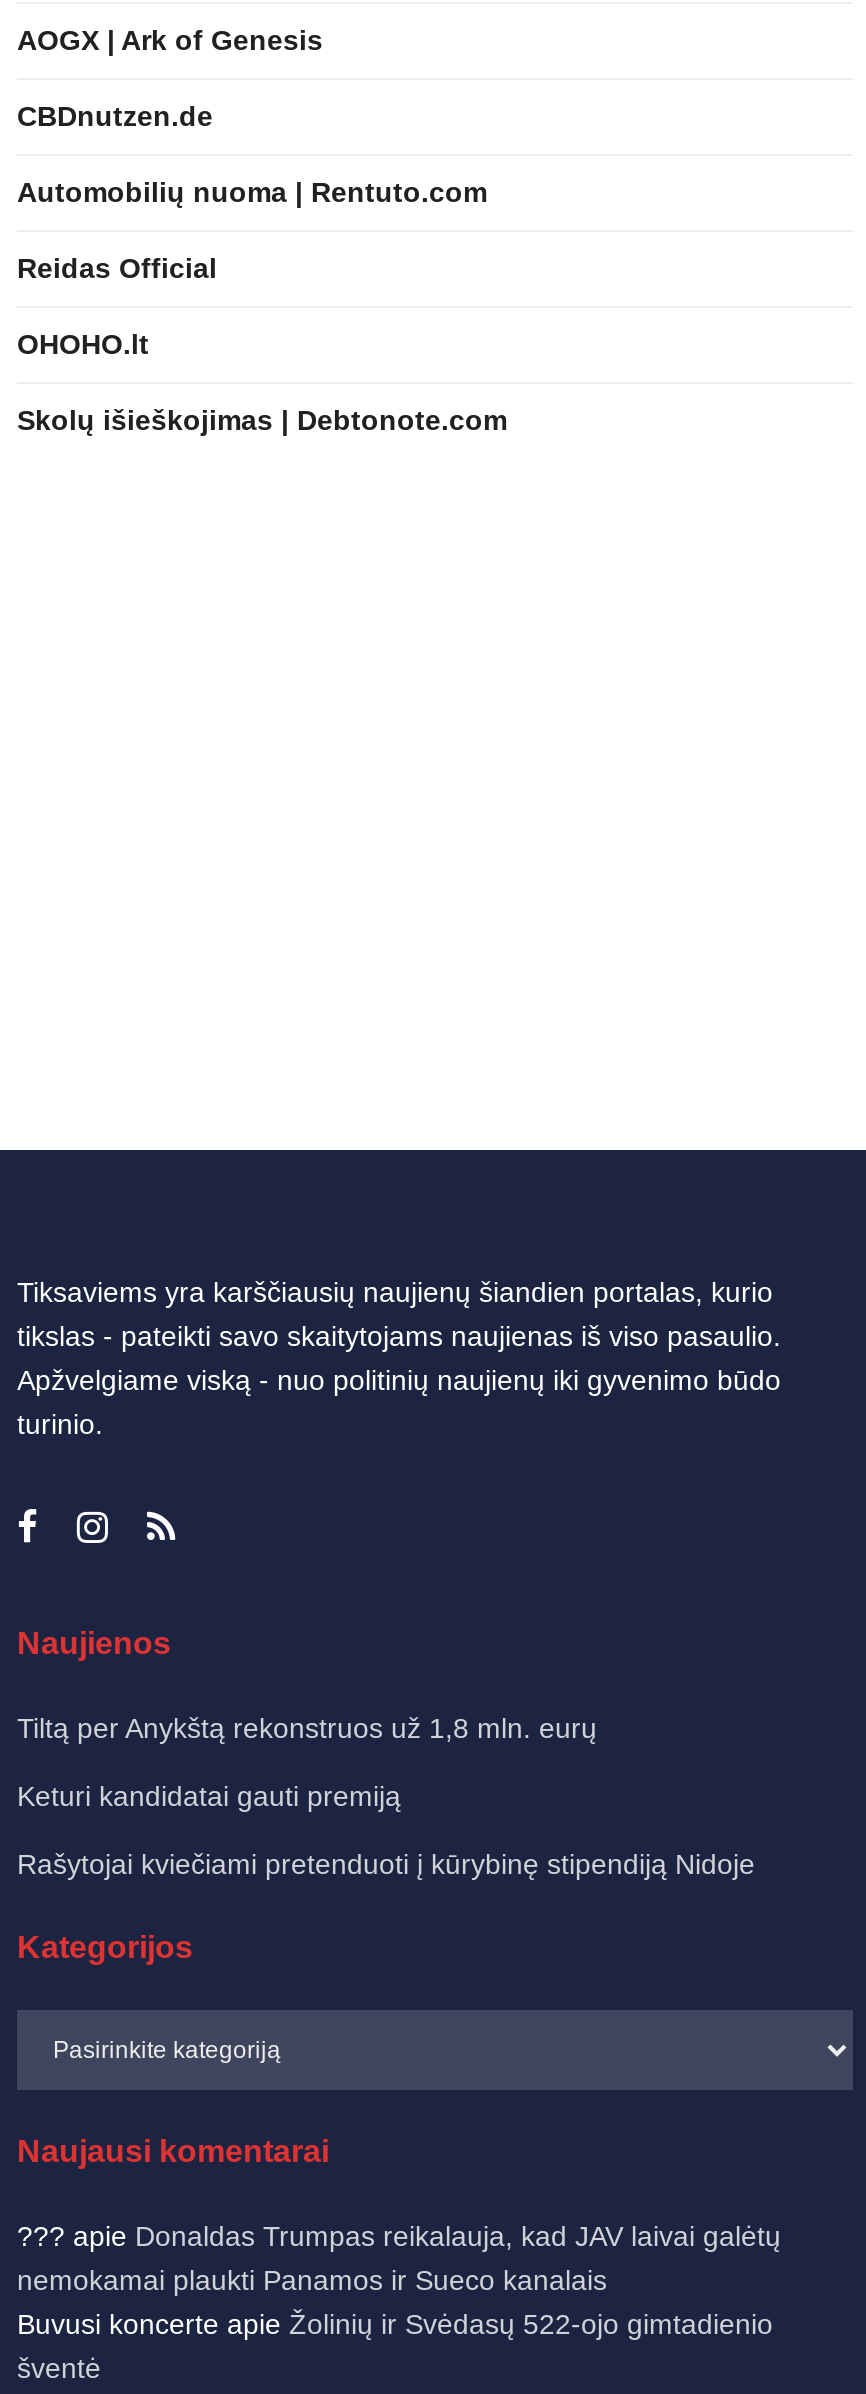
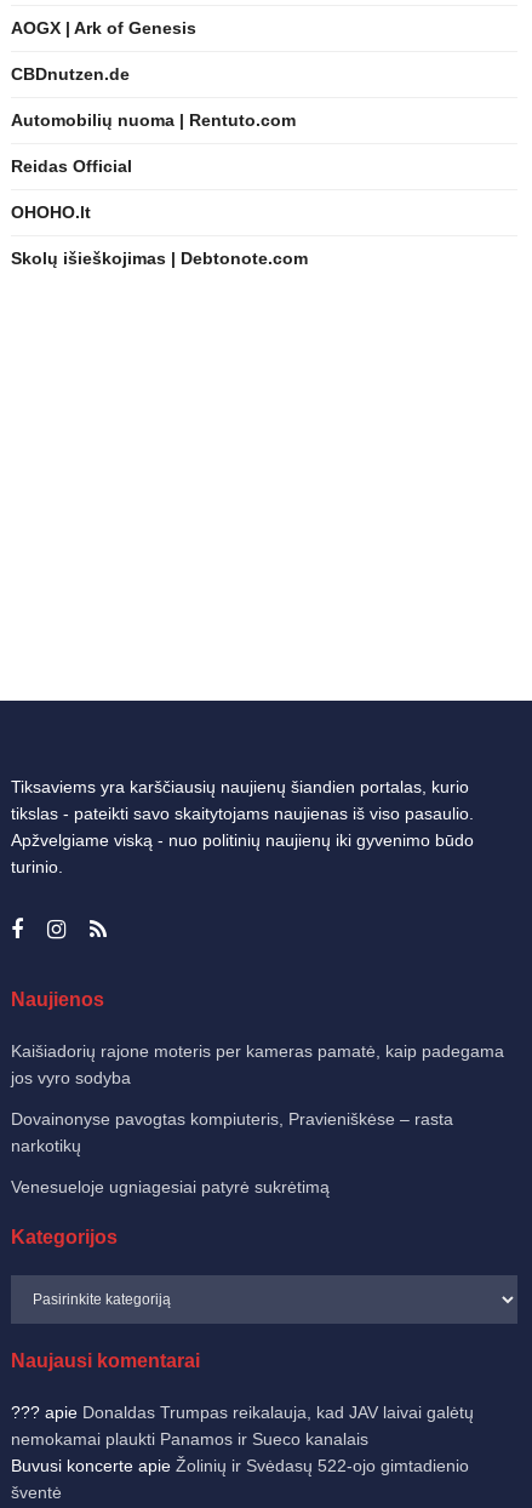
[17,1712,597,1744] Tiltą per Anykštą rekonstruos už 1,8 mln. eurų -> [11,1041,504,1087] Kaišiadorių rajone moteris per kameras pamatė, kaip padegama | jos vyro sodyba
[17,1780,401,1812] Keturi kandidatai gauti premiją -> [11,1109,453,1155] Dovainonyse pavogtas kompiuteris, Pravieniškėse – rasta | narkotikų
[17,1848,755,1880] Rašytojai kviečiami pretenduoti į kūrybinę stipendiją Nidoje -> [11,1177,330,1197] Venesueloje ugniagesiai patyrė sukrėtimą

